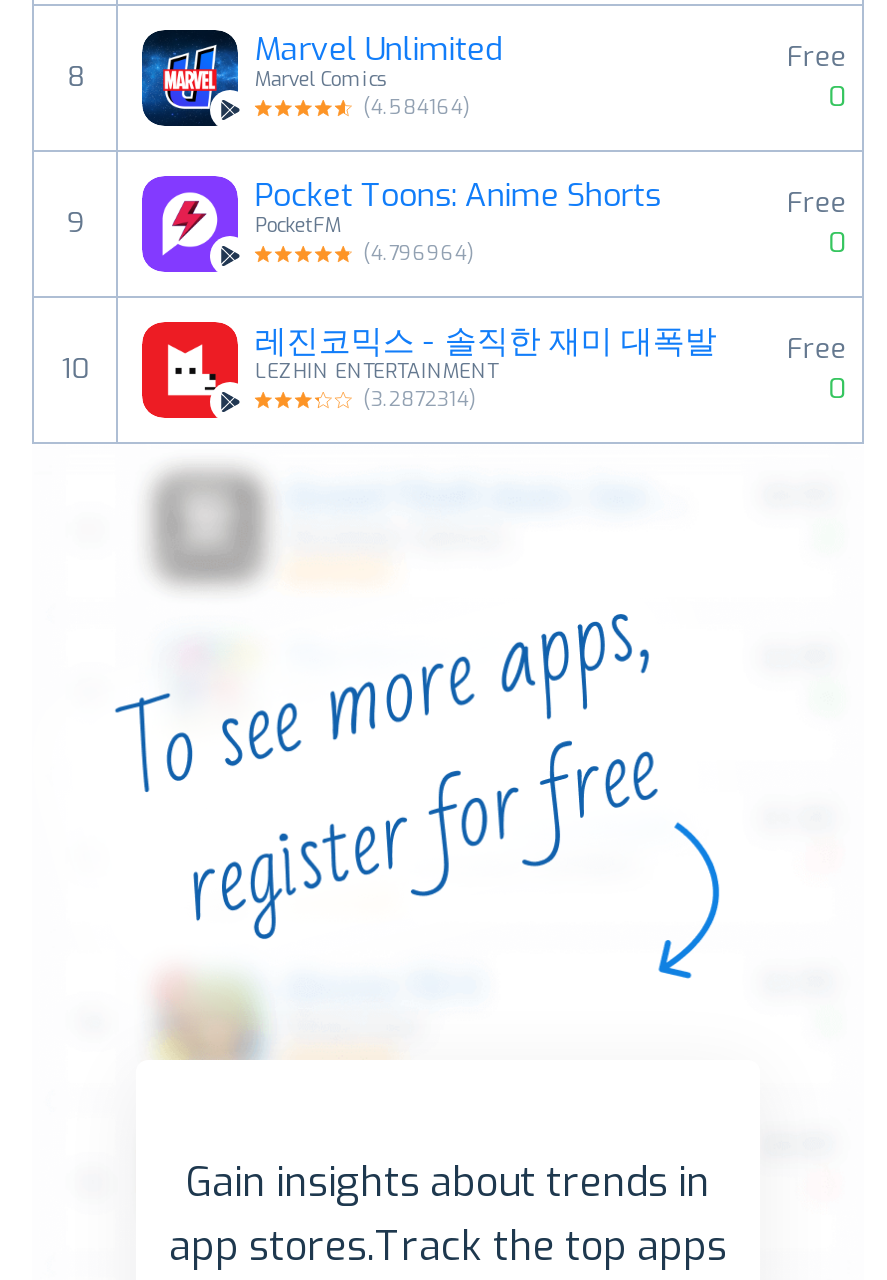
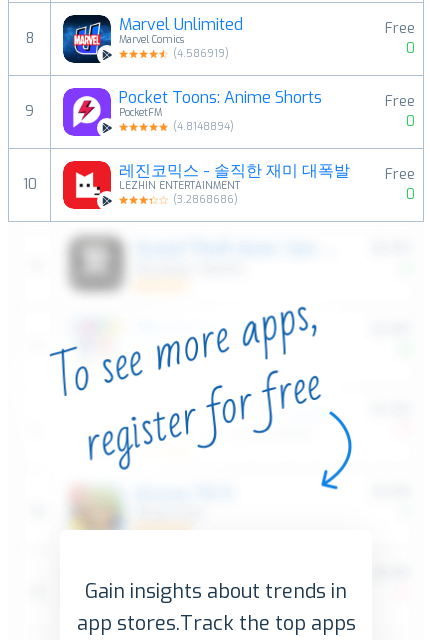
[363,94,471,120] (4.584164) -> [173,47,229,60] (4.586919)
[363,240,475,266] (4.796964) -> [173,120,234,133] (4.8148894)
[363,386,477,412] (3.2872314) -> [173,193,238,206] (3.2868686)

